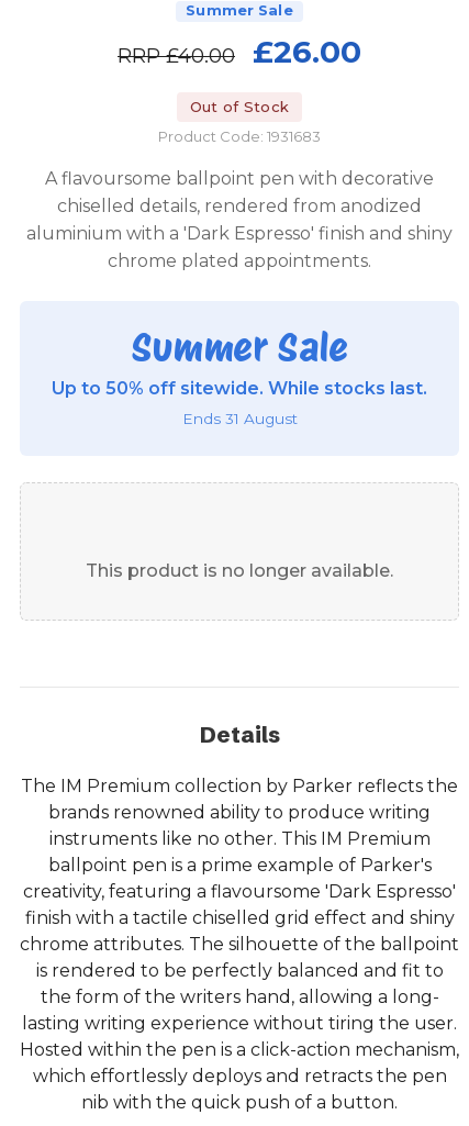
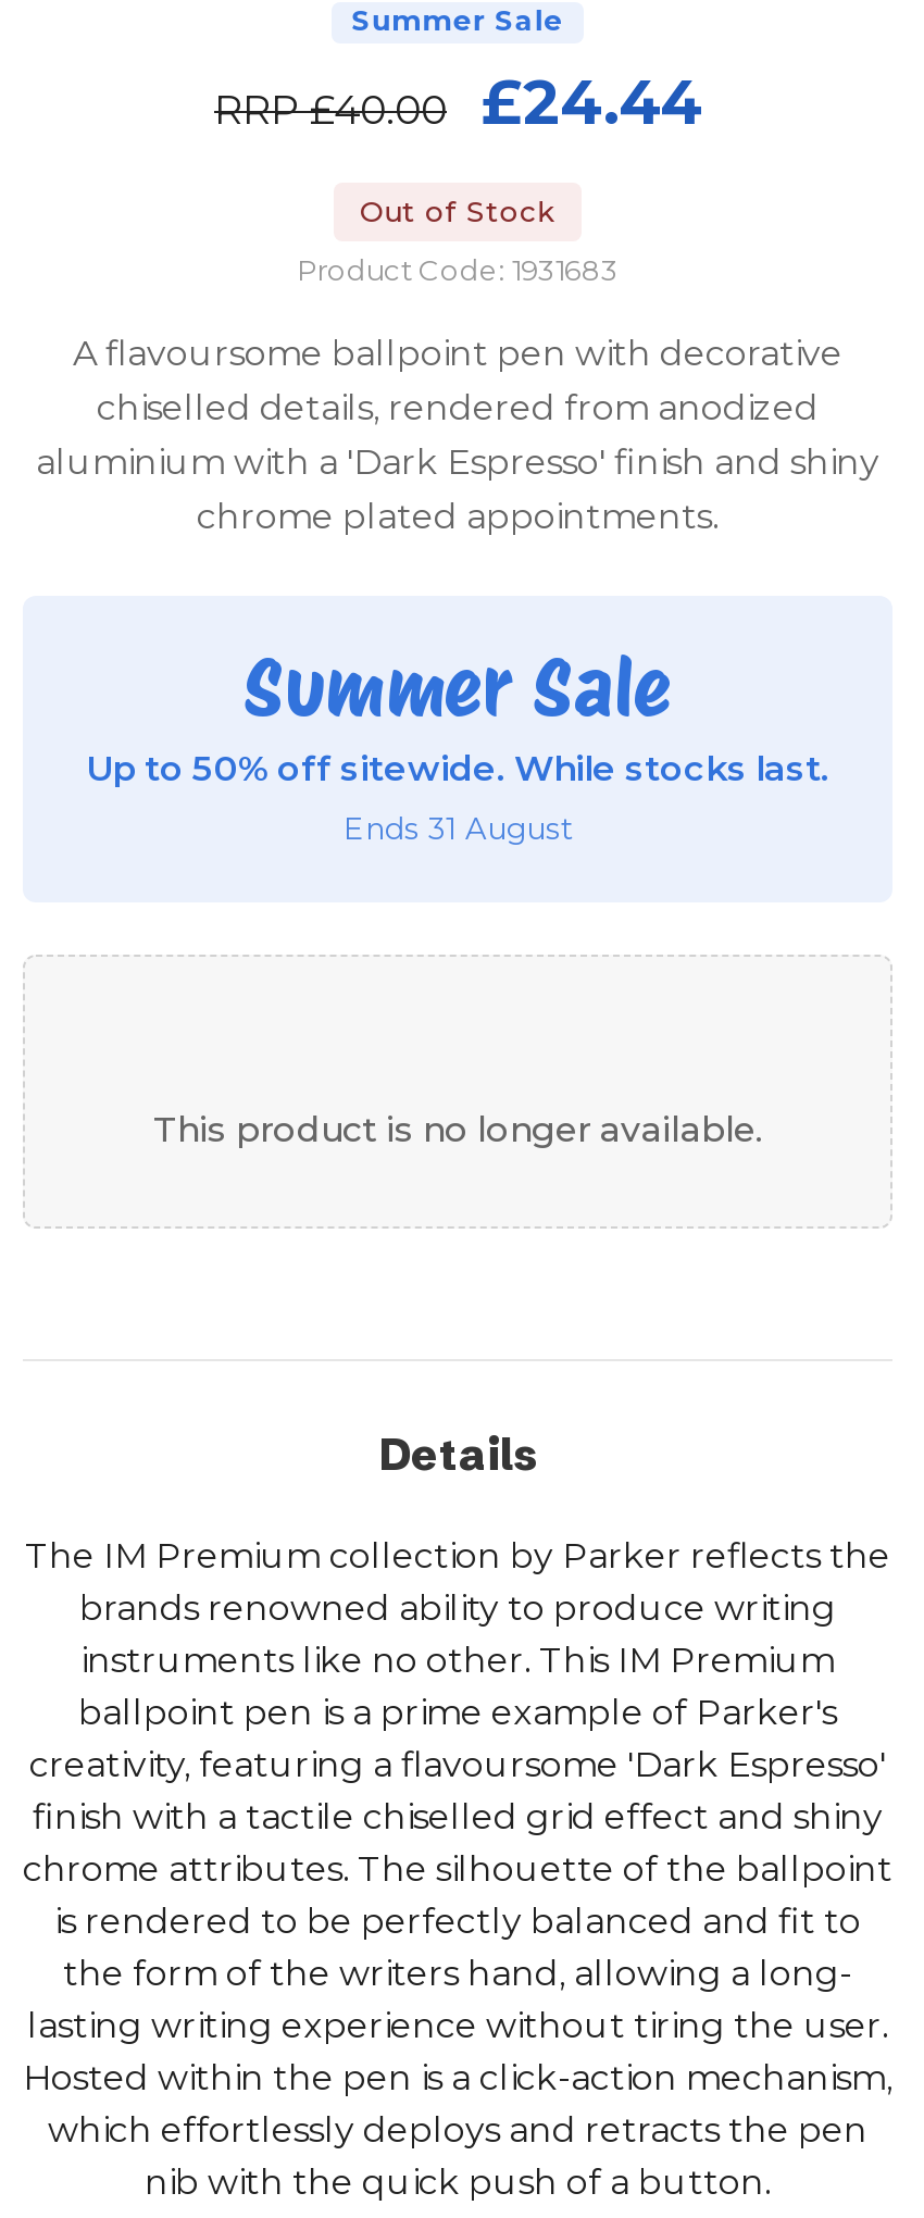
[118,33,361,70] RRP£40.00 £26.00 -> [214,65,701,139] RRP£40.00 £24.44

